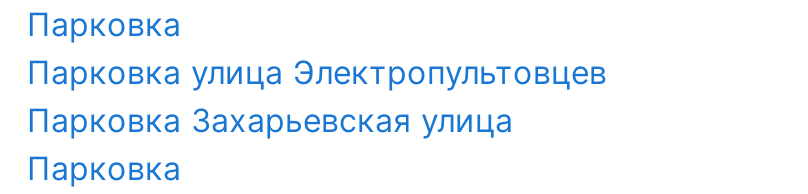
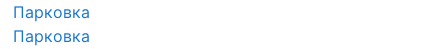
[27,52,607,140] Парковка улица Электропультовцев | Парковка Захарьевская улица -> none

